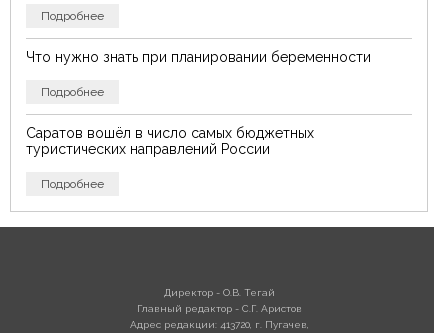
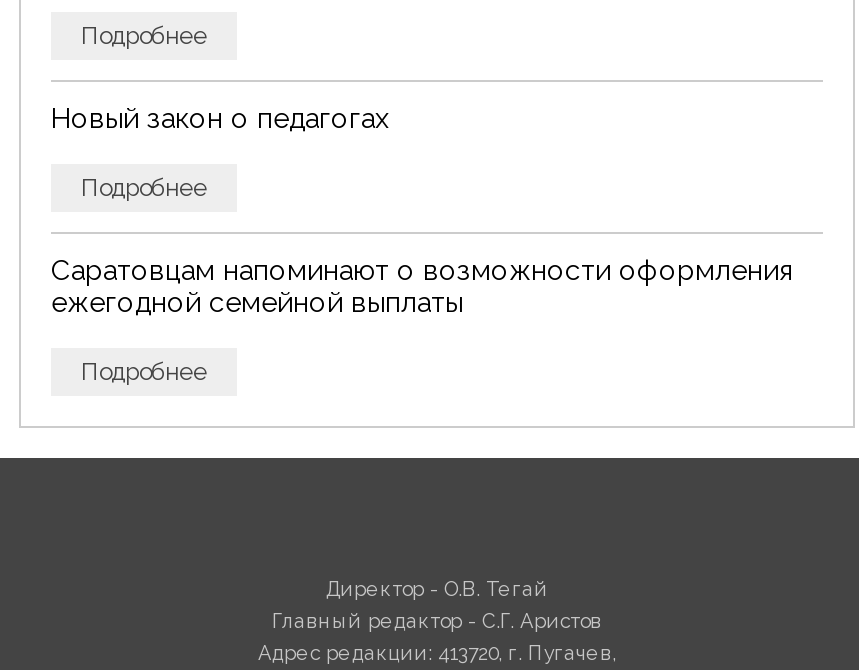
[26,49,371,65] Что нужно знать при планировании беременности -> [51,101,389,133] Новый закон о педагогах
[26,125,314,157] Саратов вошёл в число самых бюджетных | туристических направлений России -> [51,253,793,317] Саратовцам напоминают о возможности оформления | ежегодной семейной выплаты

